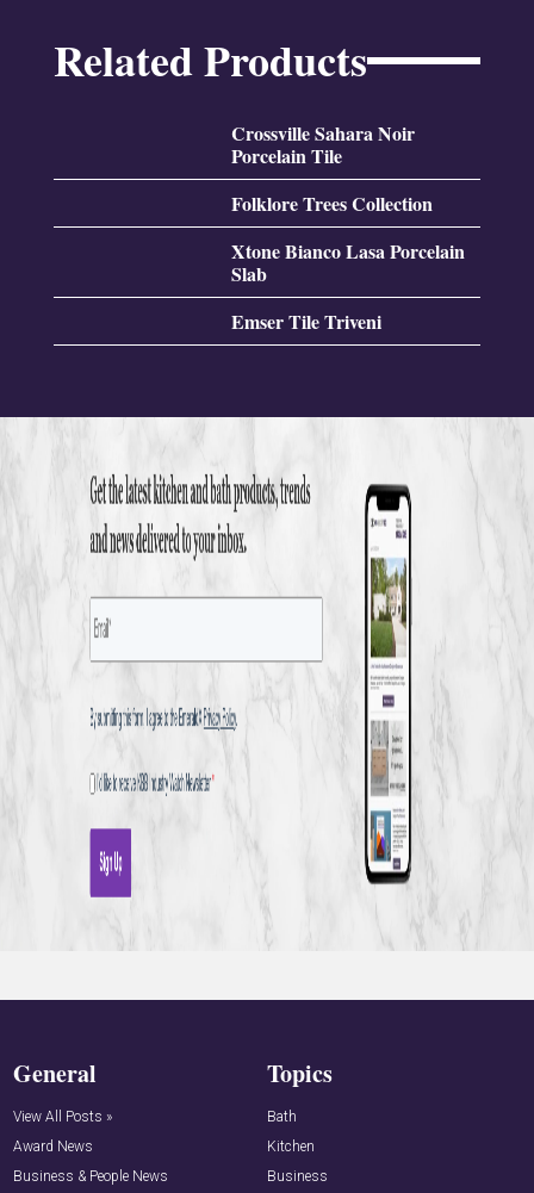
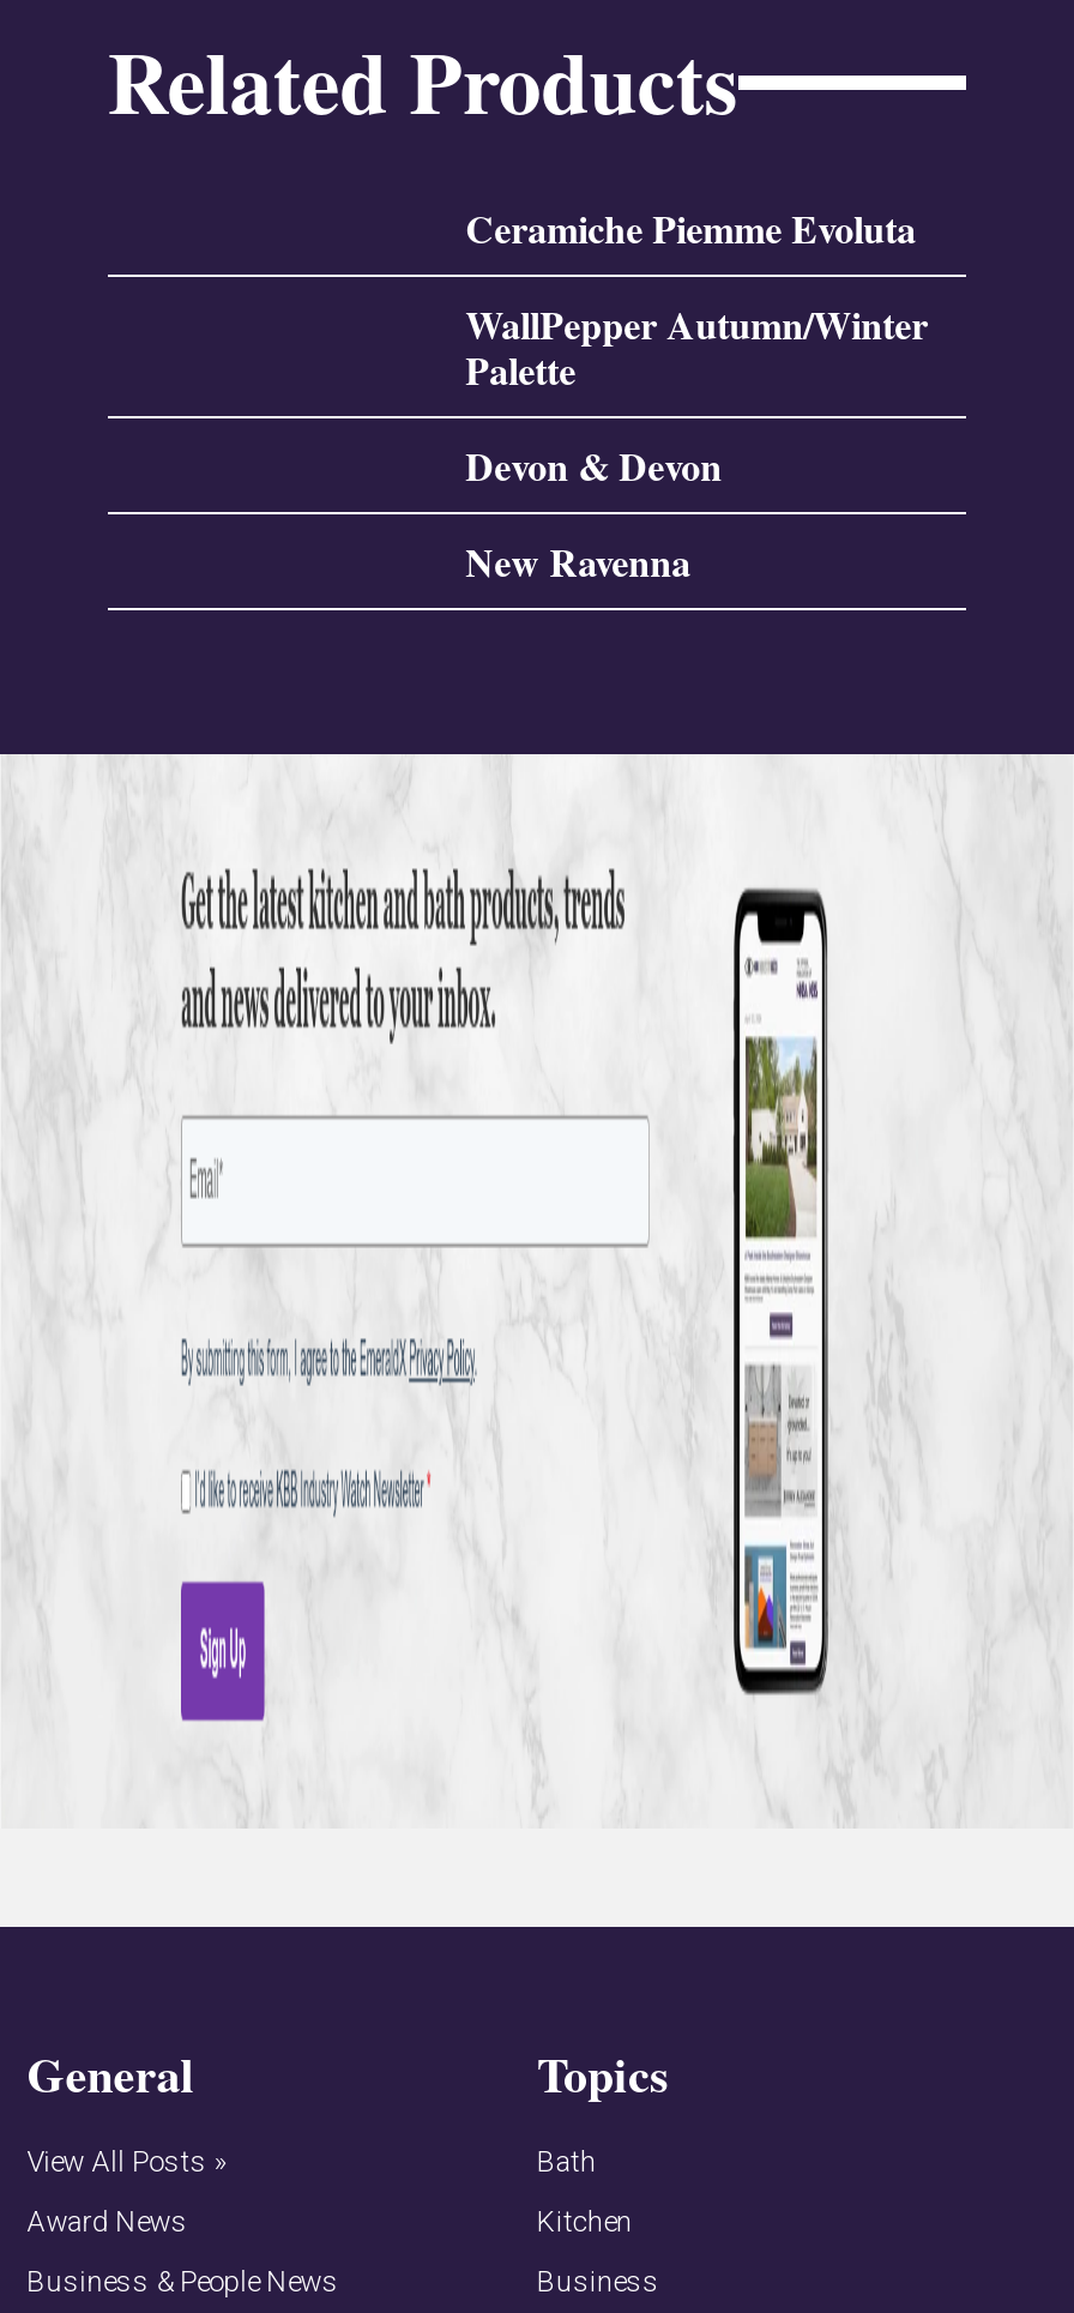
[231,120,415,170] Crossville Sahara Noir | Porcelain Tile -> [465,201,916,256] Ceramiche Piemme Evoluta
[231,190,433,217] Folklore Trees Collection -> [465,297,928,398] WallPepper Autumn/Winter | Palette
[231,238,465,288] Xtone Bianco Lasa Porcelain | Slab -> [465,439,722,494] Devon & Devon
[231,308,382,335] Emser Tile Triveni -> [465,535,691,590] New Ravenna

